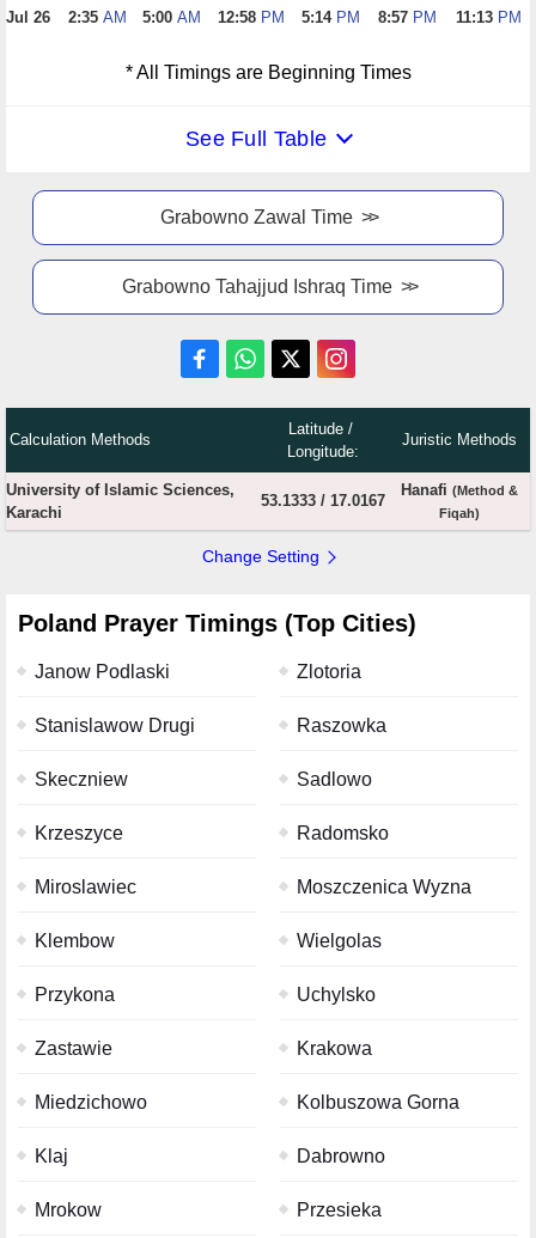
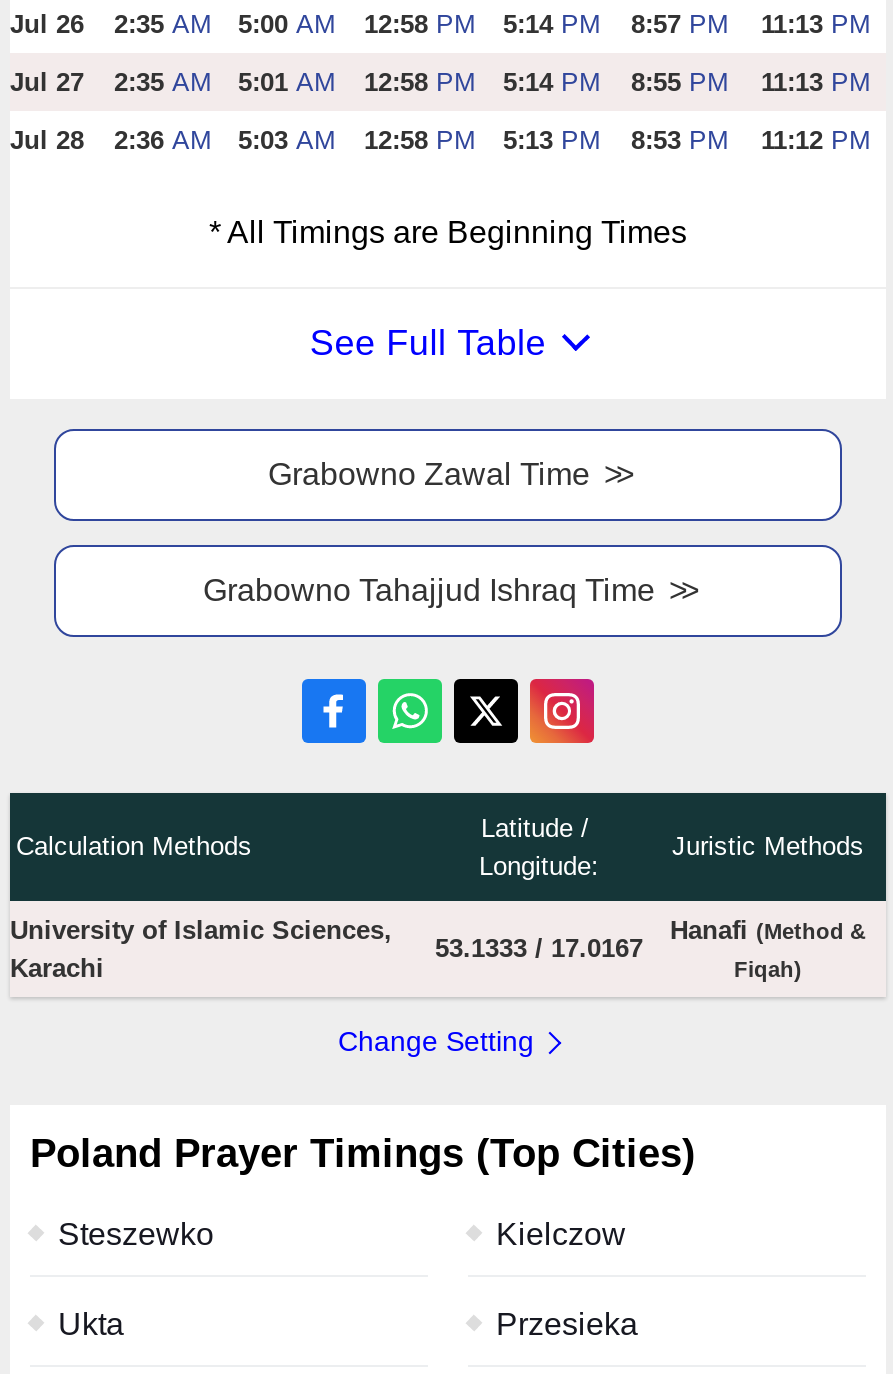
none -> [10,67,871,155] Jul 27 | 2:35 AM | 5:01 AM | 12:58 PM | 5:14 PM | 8:55 PM | 11:13 PM | Jul 28 | 2:36 AM | 5:03 AM | 12:58 PM | 5:13 PM | 8:53 PM | 11:12 PM
moved [6,62,518,636] -> [10,215,866,1175]: [image] | * All Timings are Beginning Times | See Full Table | ... | Change Setting | Poland Prayer Timings (Top Cities)
[35,661,471,1220] Janow Podlaski | Zlotoria | Stanislawow Drugi | Raszowka | Skeczniew | Sadlowo | Krzeszyce | Radomsko | Miroslawiec | Moszczenica Wyzna | Klembow | Wielgolas | Przykona | Uchylsko | Zastawie | Krakowa | Miedzichowo | Kolbuszowa Gorna | Klaj | Dabrowno | Mrokow -> [58,1217,626,1341] Steszewko | Kielczow | Ukta

